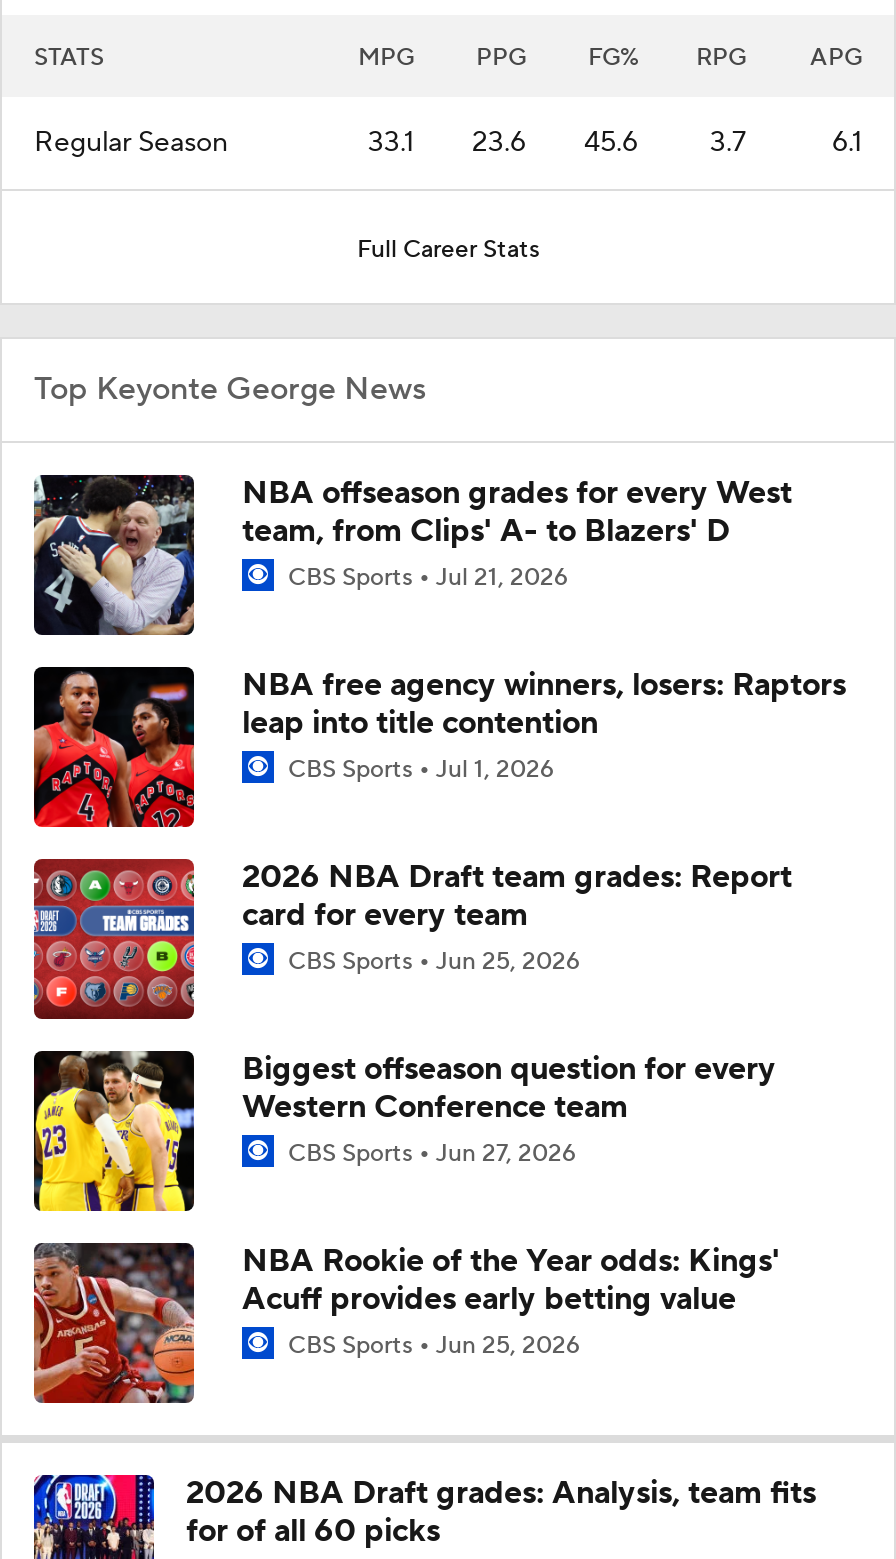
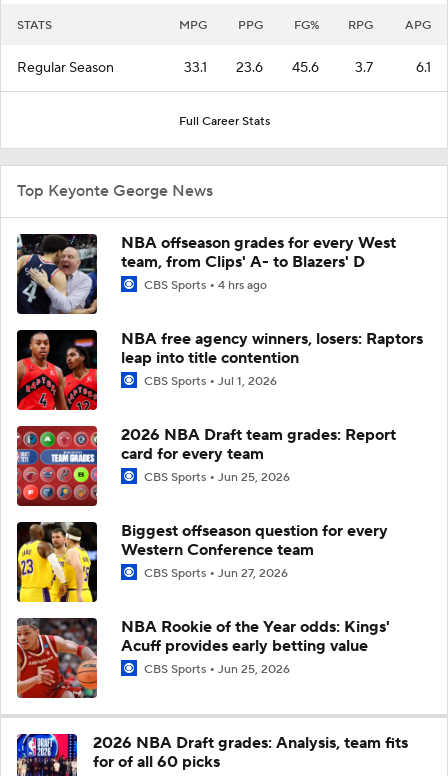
[282,563,568,593] CBS Sports Jul 21, 2026 -> [141,278,267,293] CBS Sports 4 hrs ago

